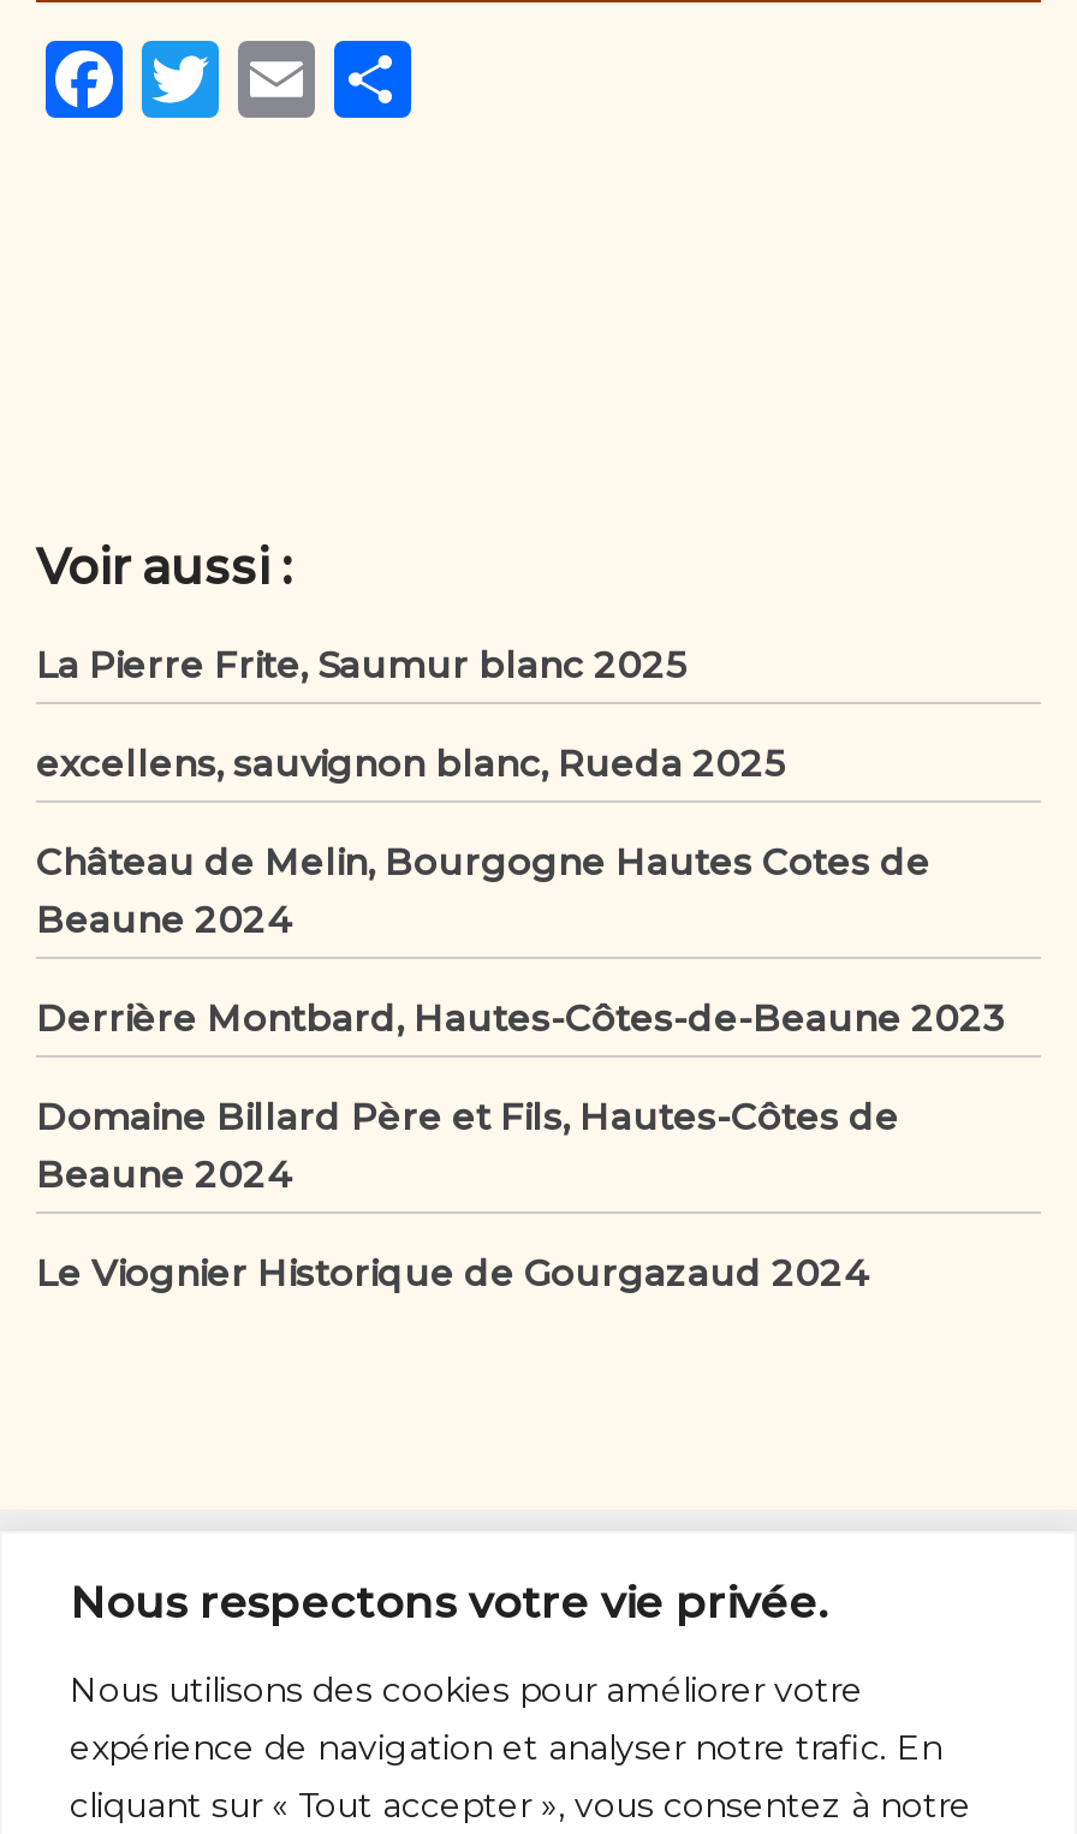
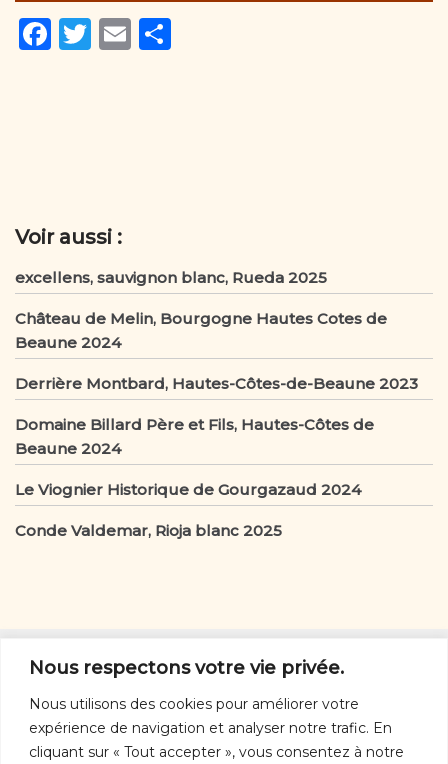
[36,642,688,687] La Pierre Frite, Saumur blanc 2025 -> none
moved [36,740,1005,1295] -> [15,268,418,499]: excellens, sauvignon blanc, Rueda 2025 | Château de Melin, Bourgogne Hautes Cotes de | Beaune 2024 | Derrière Montbard, Hautes-Côtes-de-Beaune 2023 | Domaine Billard Père et Fils, Hautes-Côtes de | Beaune 2024 | Le Viognier Historique de Gourgazaud 2024
none -> [15,521,282,540] Conde Valdemar, Rioja blanc 2025

